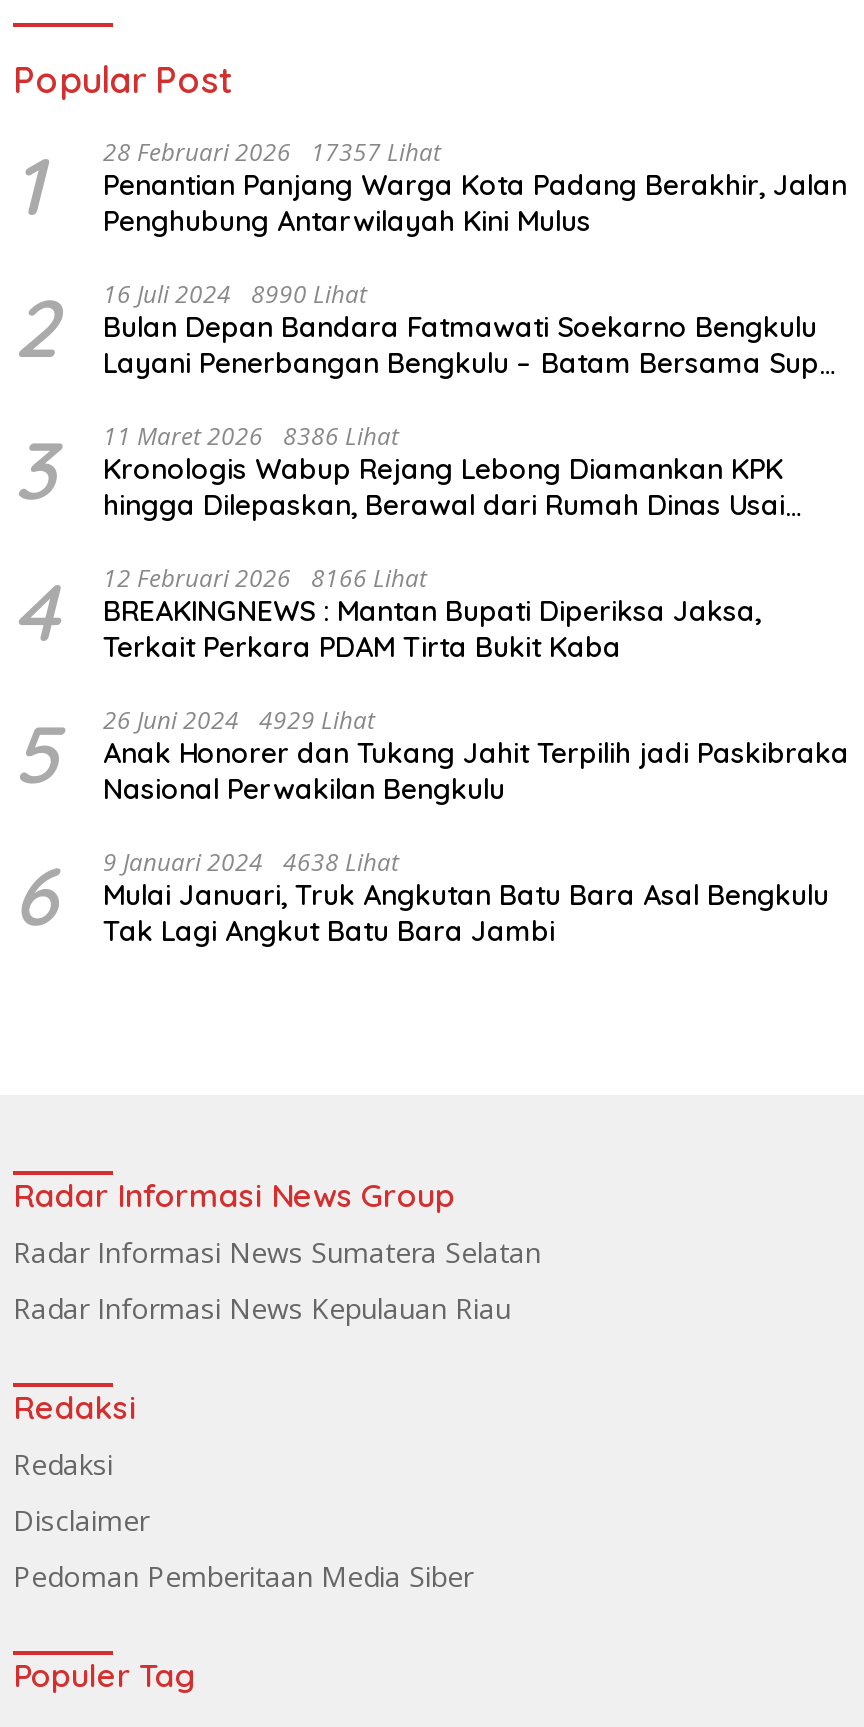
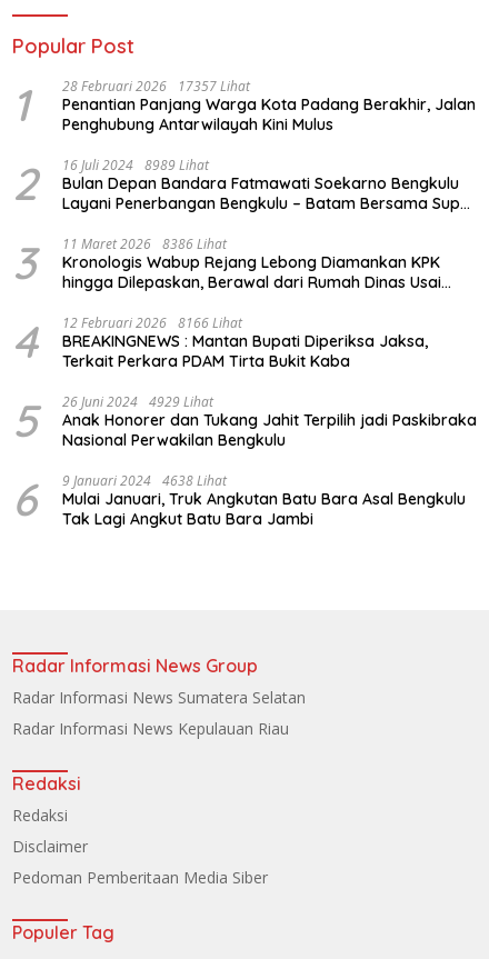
[103,278,367,312] 16 Juli 2024 8990 Lihat -> [62,156,209,175] 16 Juli 2024 8989 Lihat

